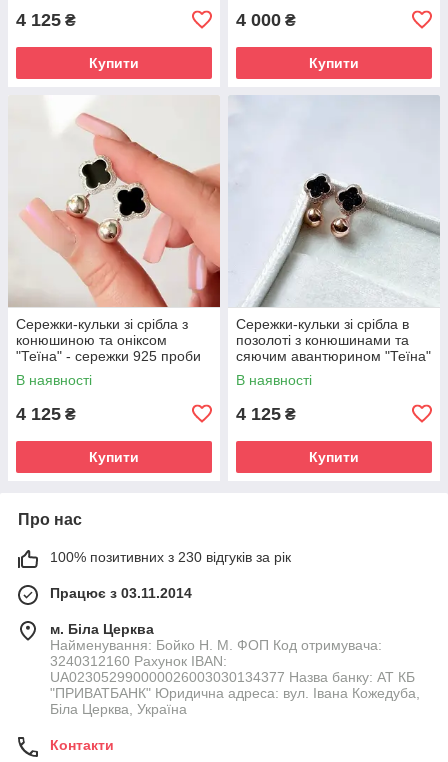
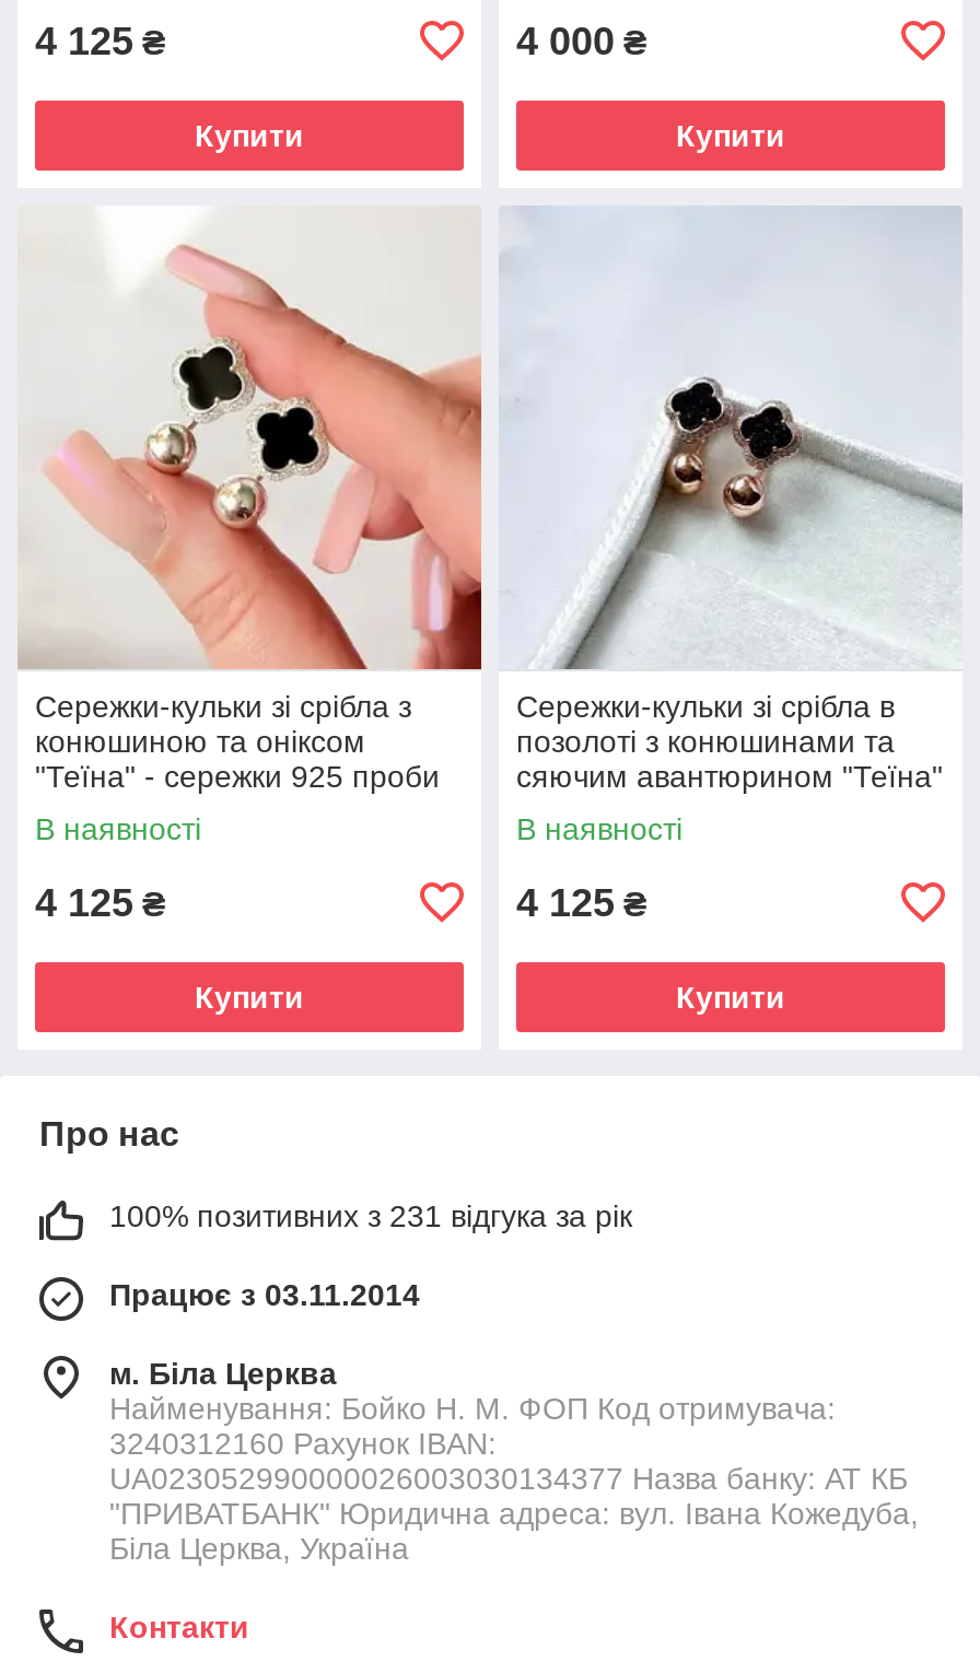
[50,549,291,565] 100% позитивних з 230 відгуків за рік -> [109,1198,632,1233] 100% позитивних з 231 відгука за рік

